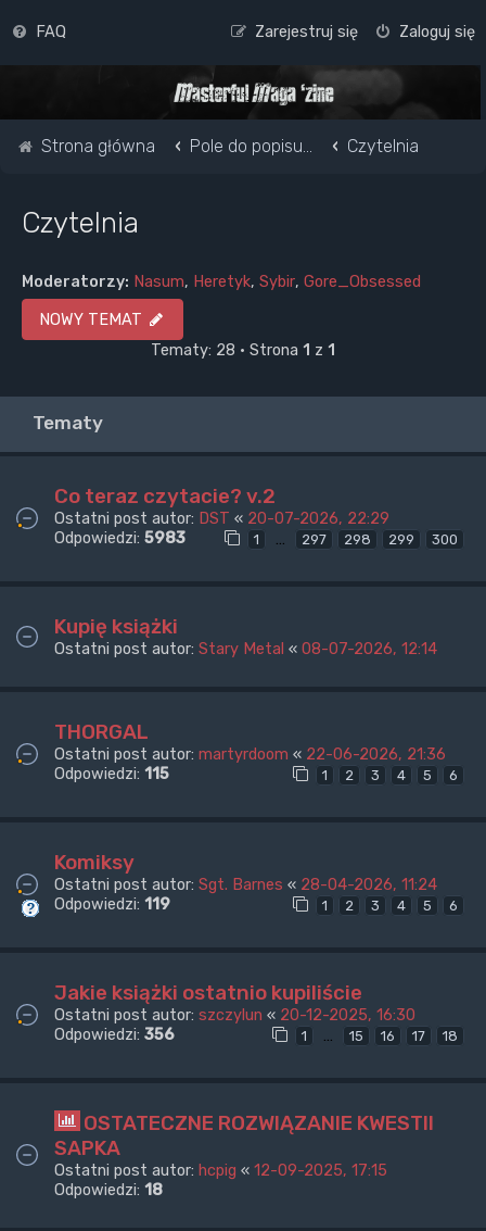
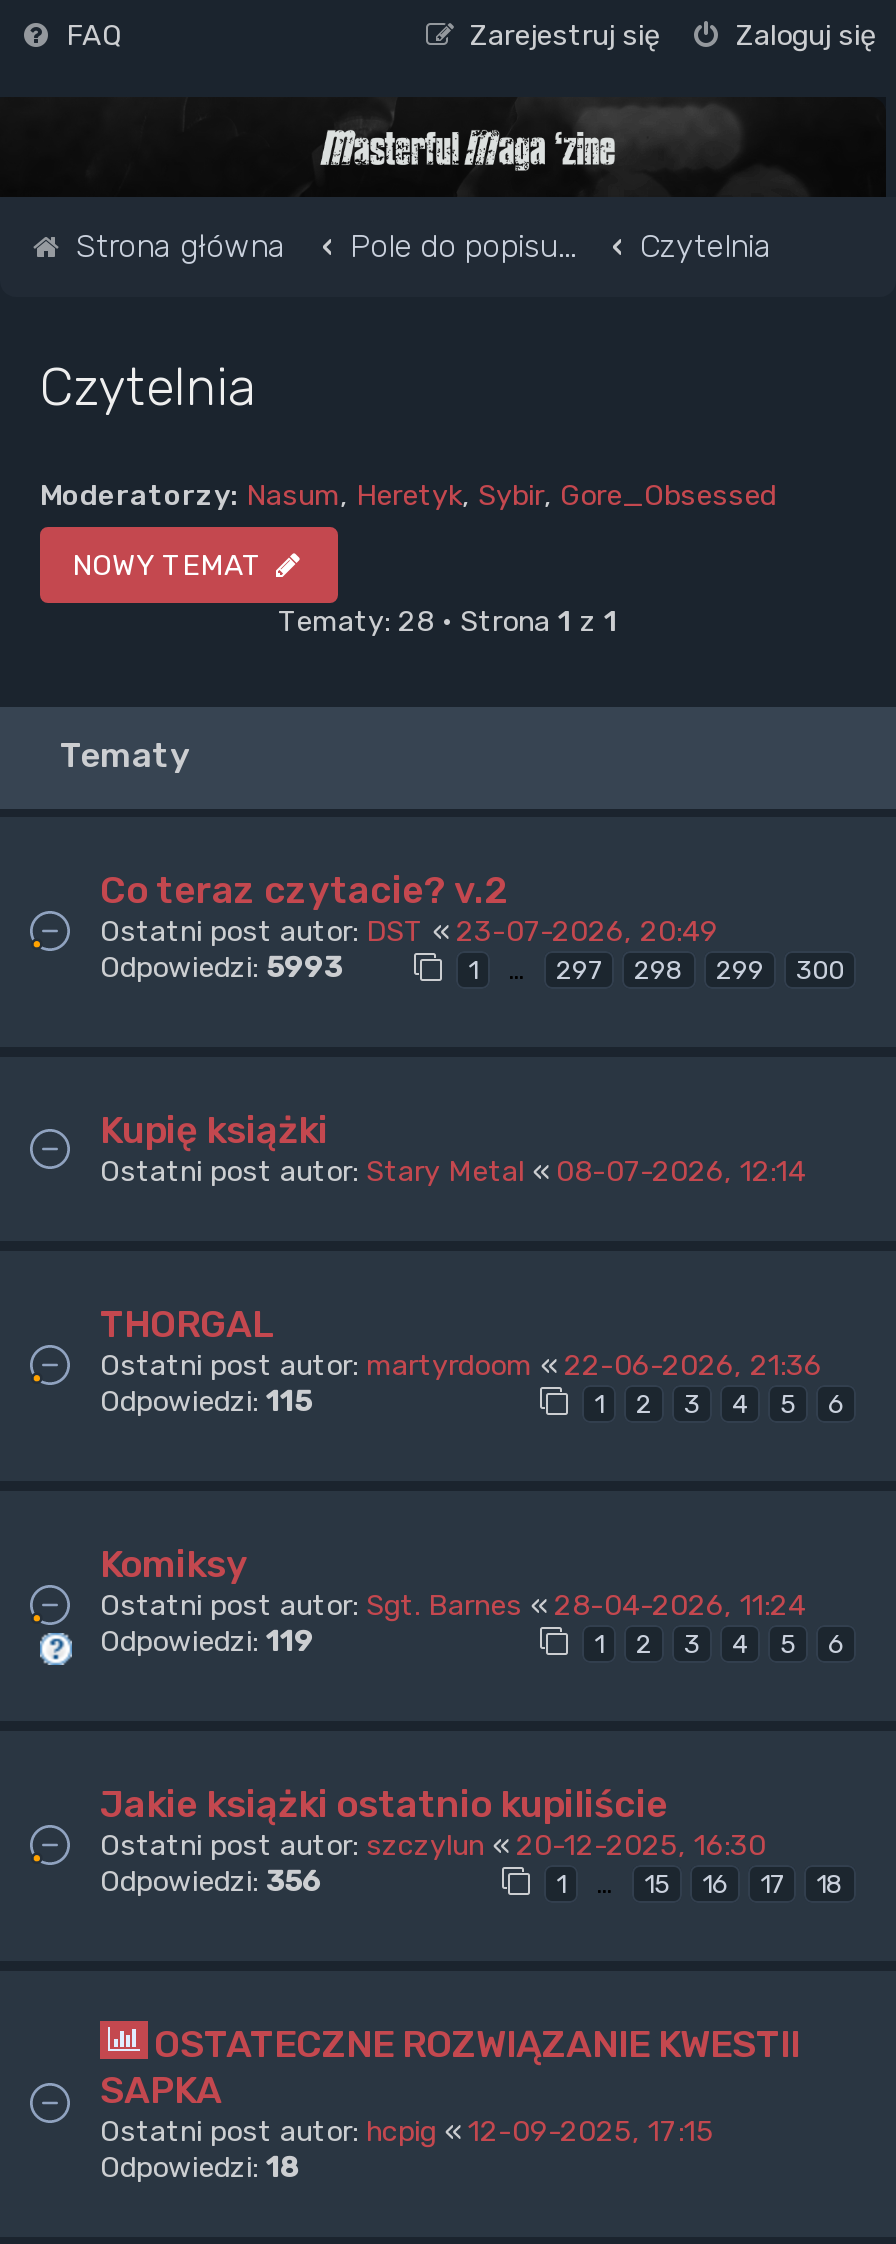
[54,509,389,528] Ostatni post autor: DST «20-07-2026, 22:29 -> [100,913,718,949] Ostatni post autor: DST «23-07-2026, 20:49
[54,528,186,548] Odpowiedzi: 5983 -> [100,949,342,985] Odpowiedzi: 5993

